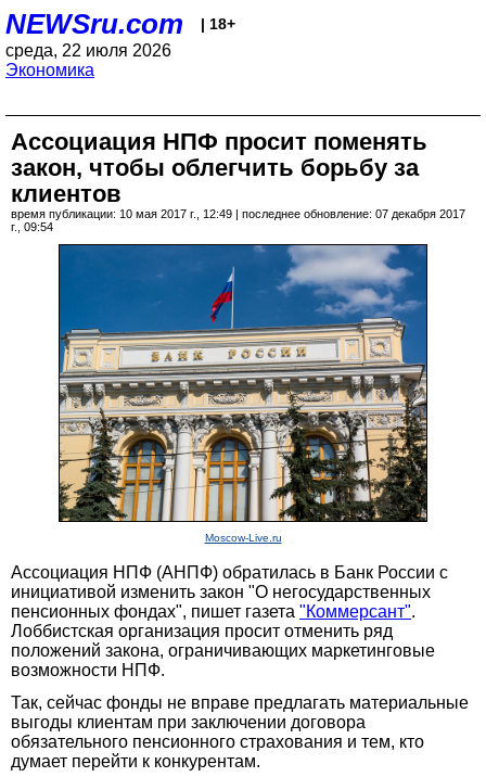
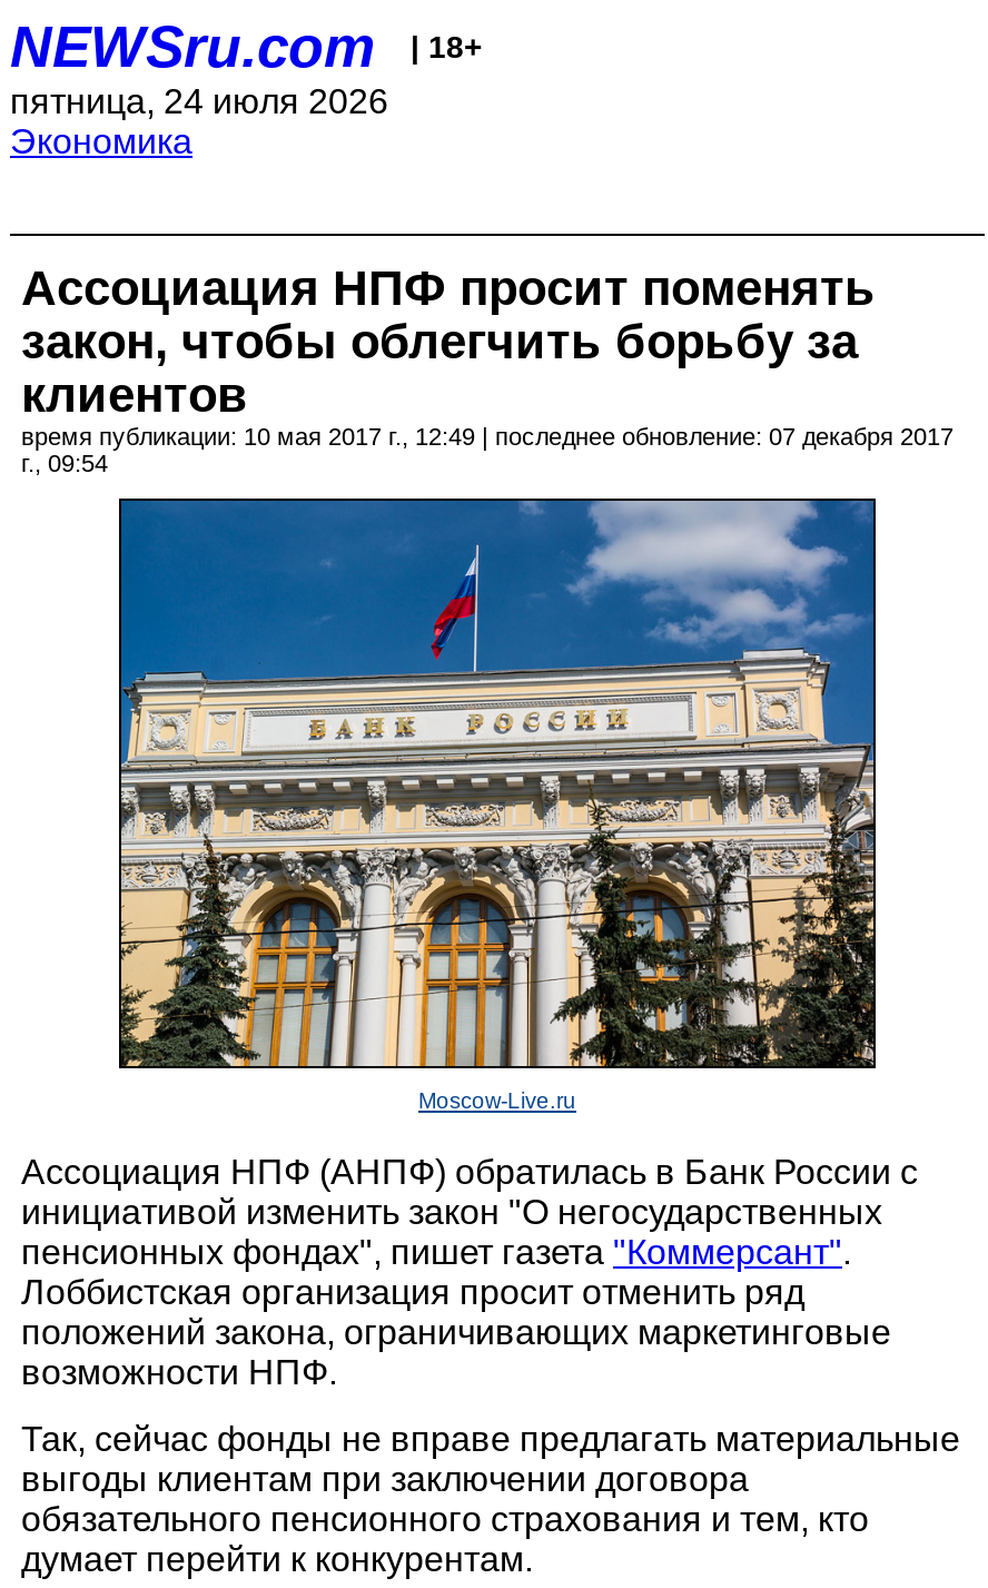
[5,41,171,60] среда, 22 июля 2026 -> [10,82,388,120] пятница, 24 июля 2026

